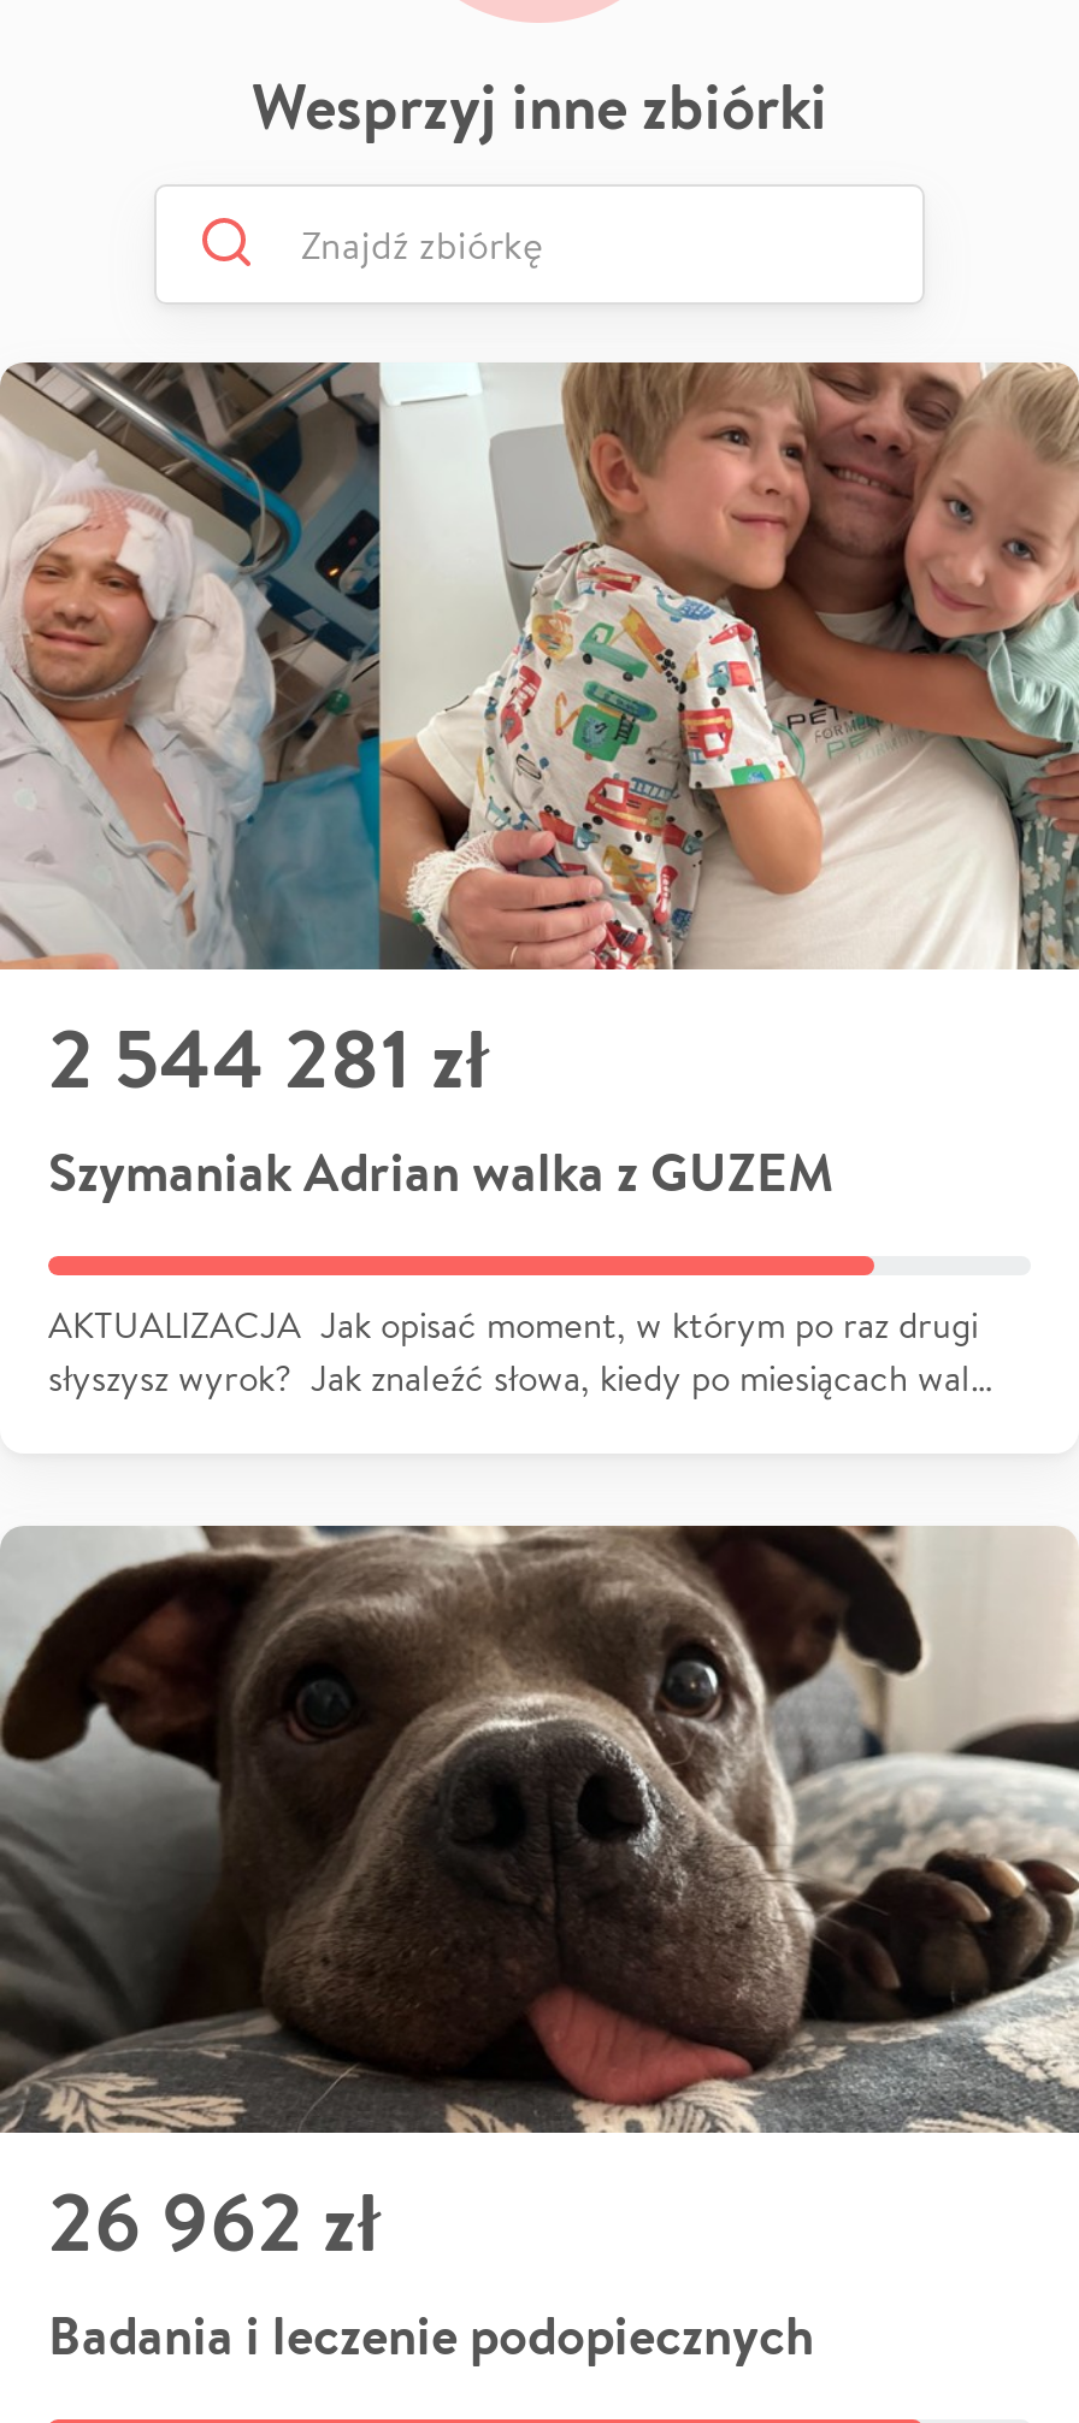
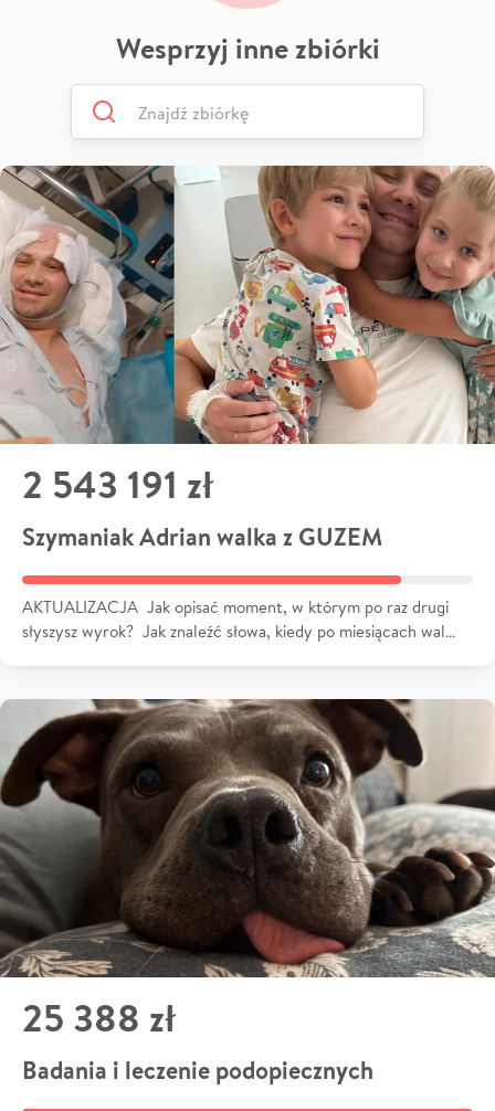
[48,1000,489,1113] 2 544 281 zł -> [22,459,213,510] 2 543 191 zł
[48,2164,381,2277] 26 962 zł -> [22,992,176,1044] 25 388 zł

